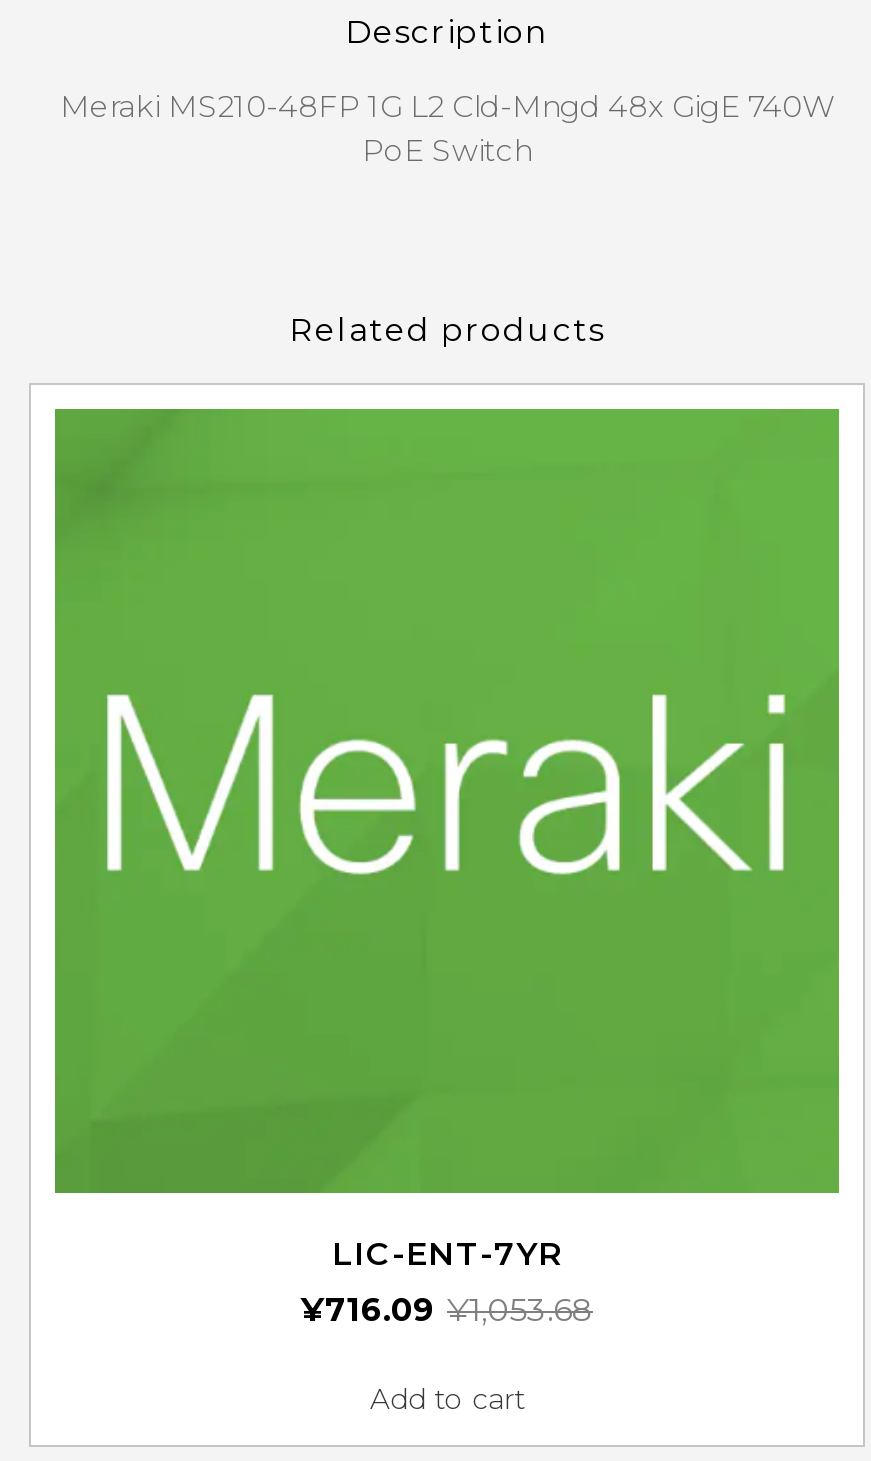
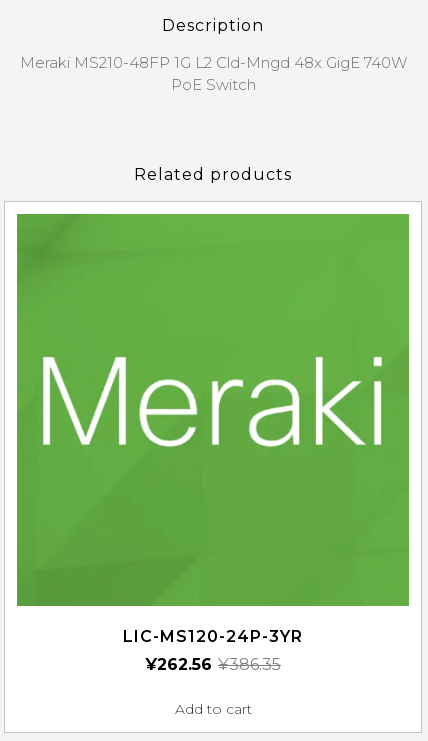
[332,1236,562,1274] LIC-ENT-7YR -> [123,627,303,646] LIC-MS120-24P-3YR
[301,1292,593,1330] ¥1,053.68 | ¥716.09 -> [145,655,281,674] ¥386.35 | ¥262.56

